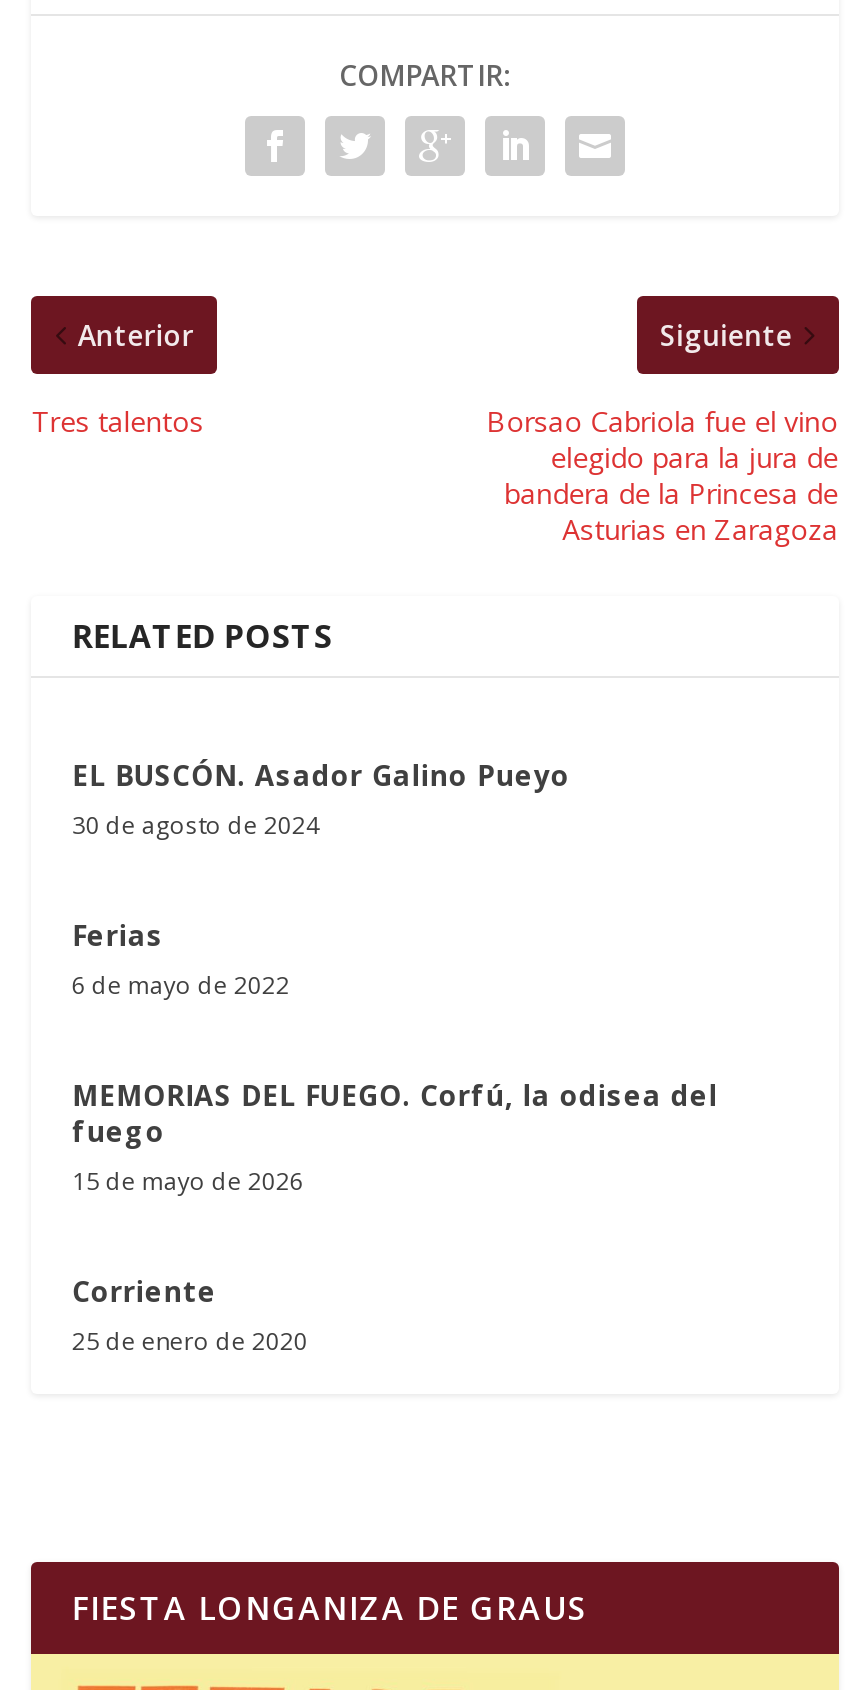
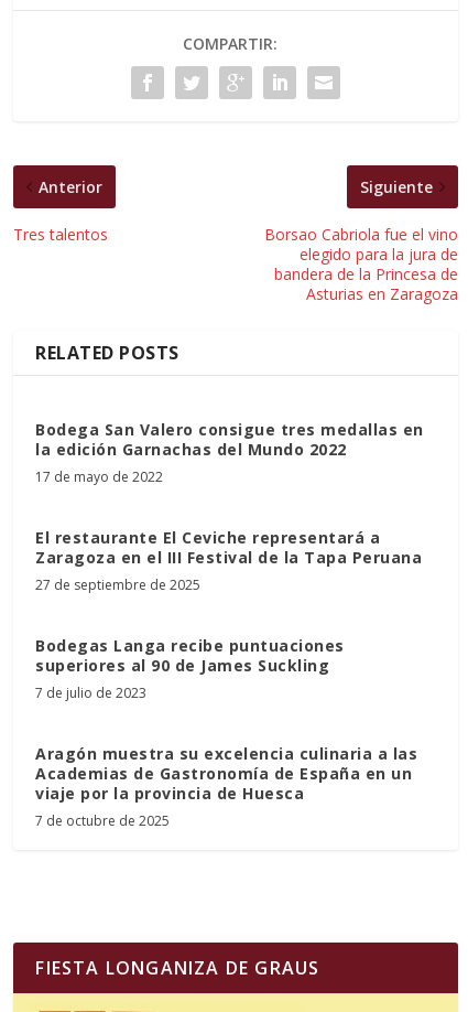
[72,757,570,843] EL BUSCÓN. Asador Galino Pueyo | 30 de agosto de 2024 -> [36,419,424,486] Bodega San Valero consigue tres medallas en | la edición Garnachas del Mundo 2022 | 17 de mayo de 2022
[72,917,290,1003] Ferias | 6 de mayo de 2022 -> [36,527,422,594] El restaurante El Ceviche representará a | Zaragoza en el III Festival de la Tapa Peruana | 27 de septiembre de 2025
[72,1077,718,1199] MEMORIAS DEL FUEGO. Corfú, la odisea del | fuego | 15 de mayo de 2026 -> [36,635,345,702] Bodegas Langa recibe puntuaciones | superiores al 90 de James Suckling | 7 de julio de 2023
[72,1273,308,1359] Corriente | 25 de enero de 2020 -> [36,743,418,830] Aragón muestra su excelencia culinaria a las | Academias de Gastronomía de España en un | viaje por la provincia de Huesca | 7 de octubre de 2025

